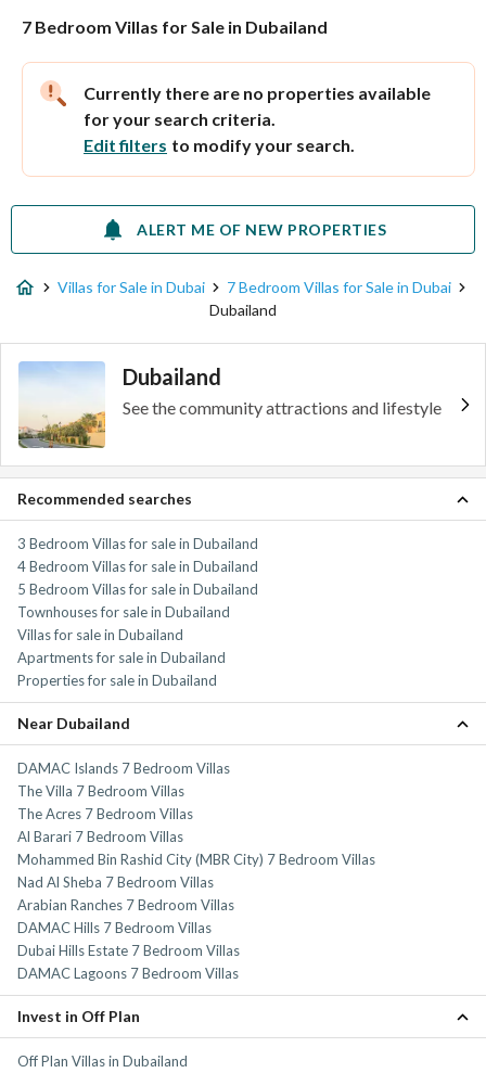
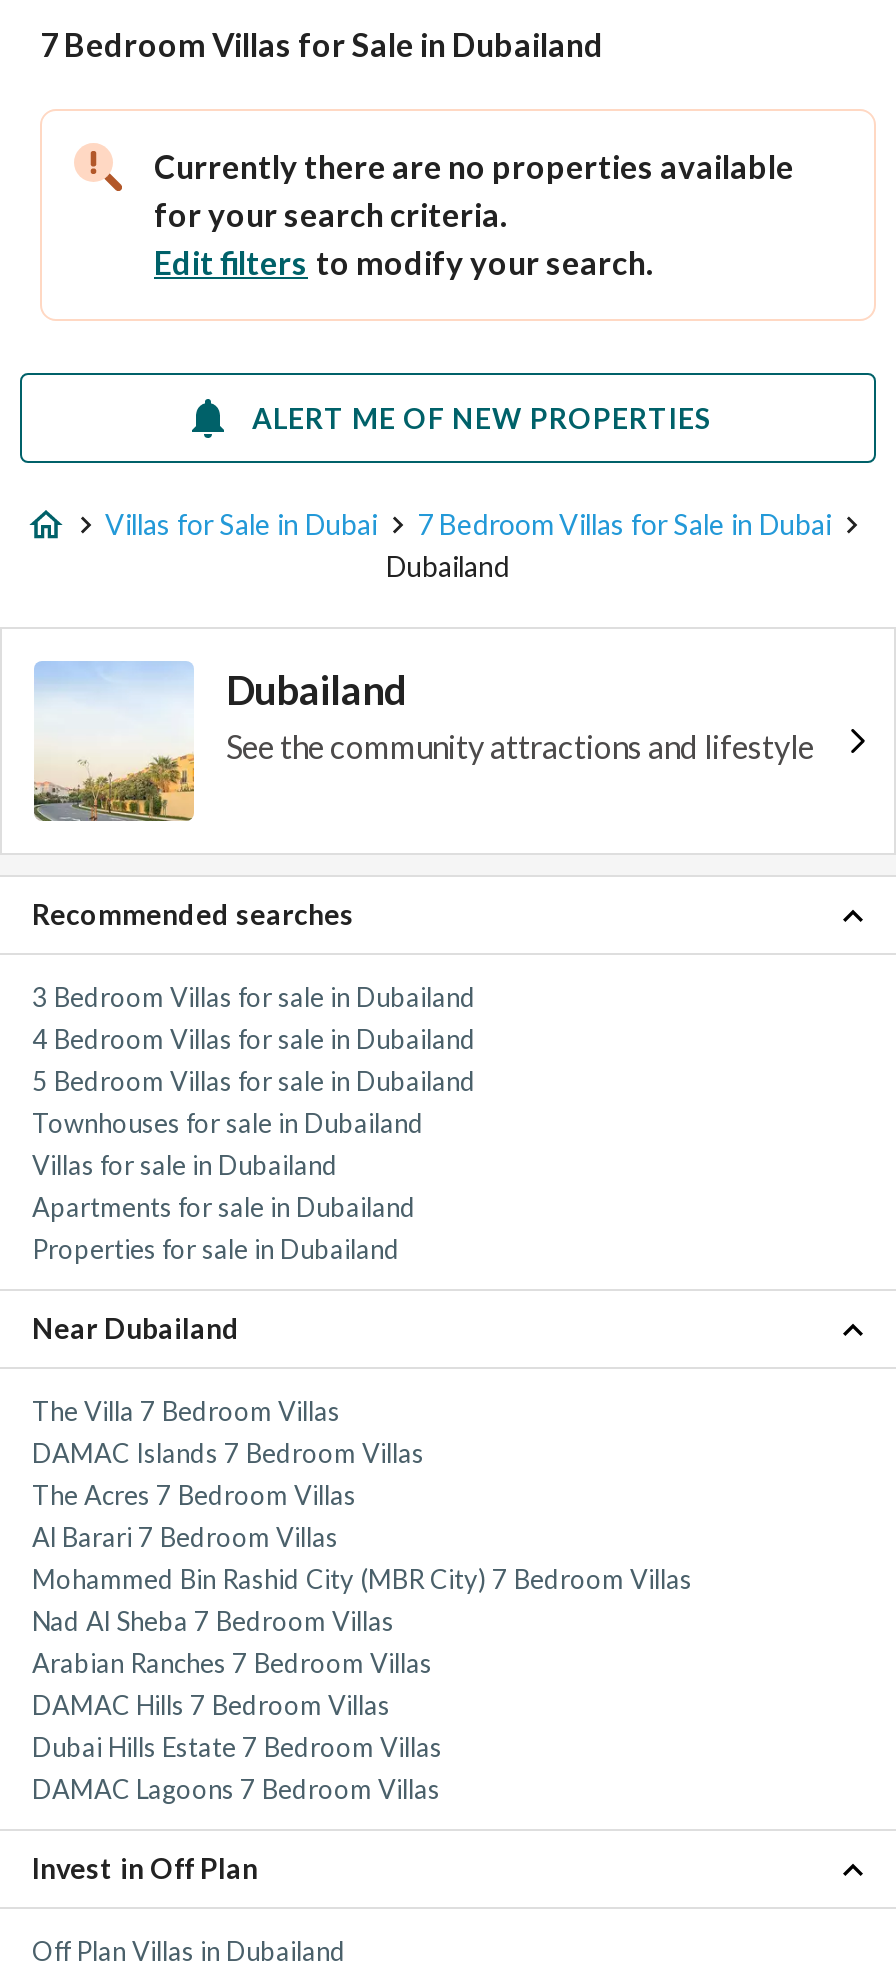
moved [17,759,230,777] -> [32,1437,424,1469]: DAMAC Islands 7 Bedroom Villas
moved [17,782,184,800] -> [32,1395,340,1427]: The Villa 7 Bedroom Villas

